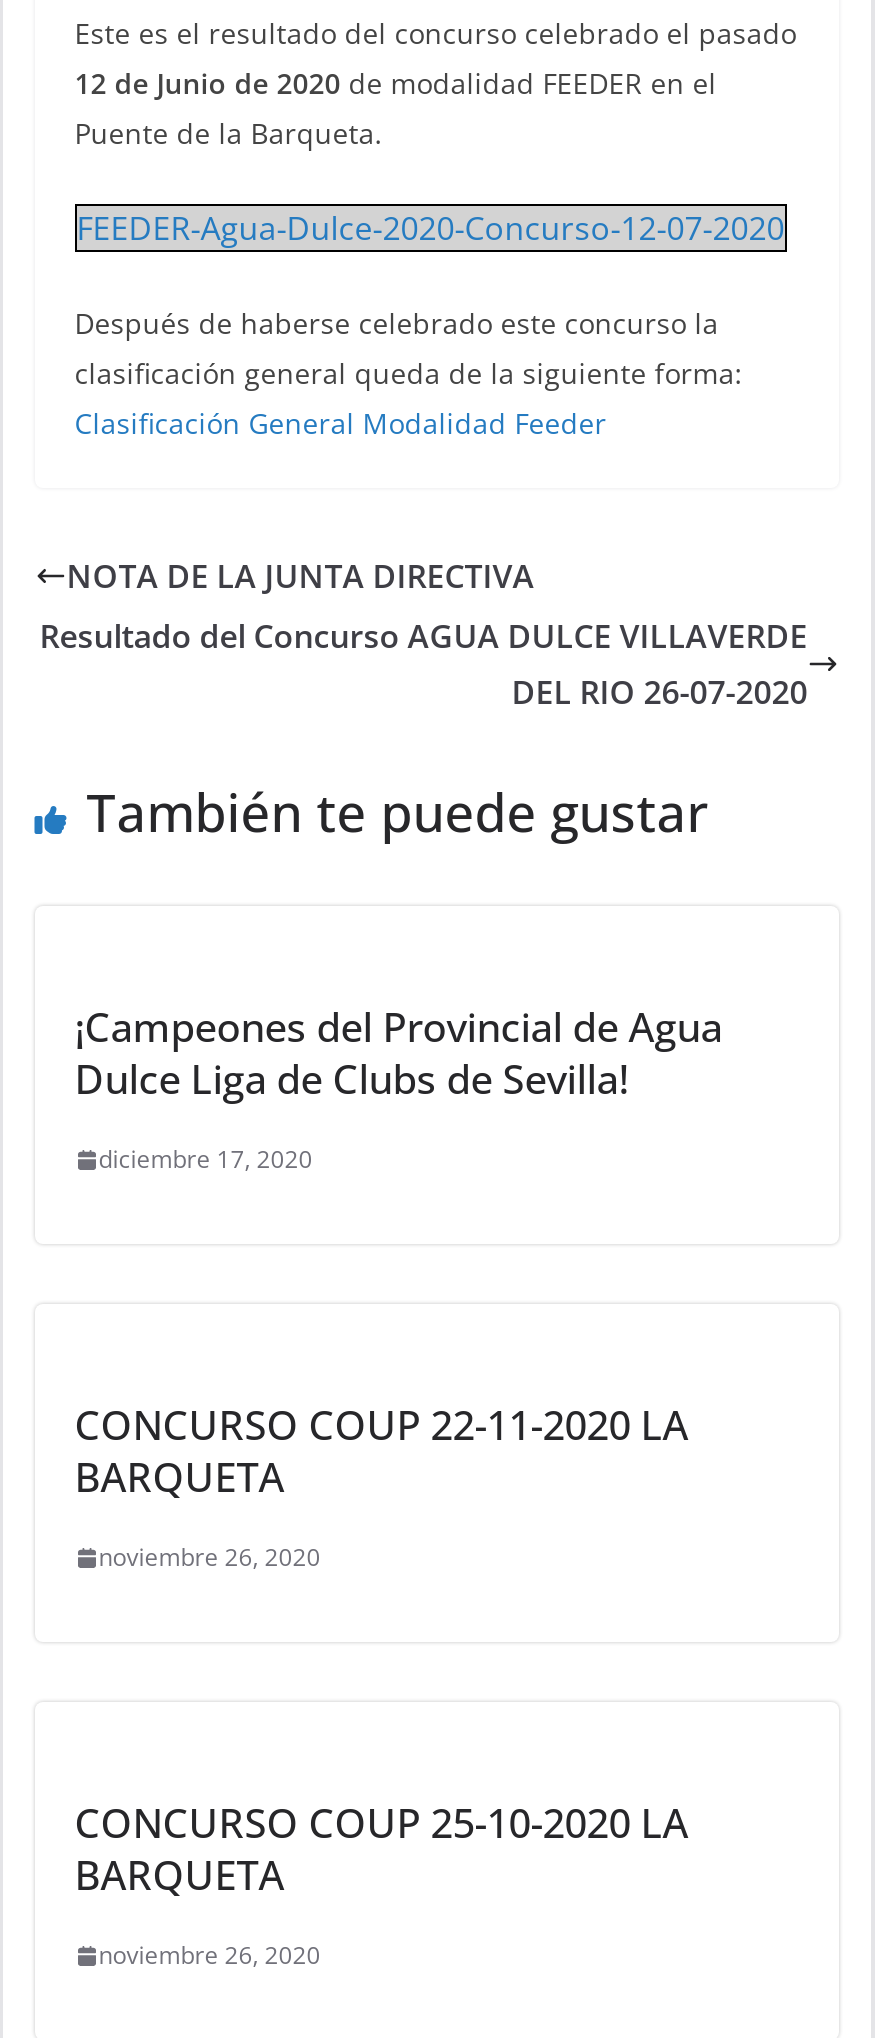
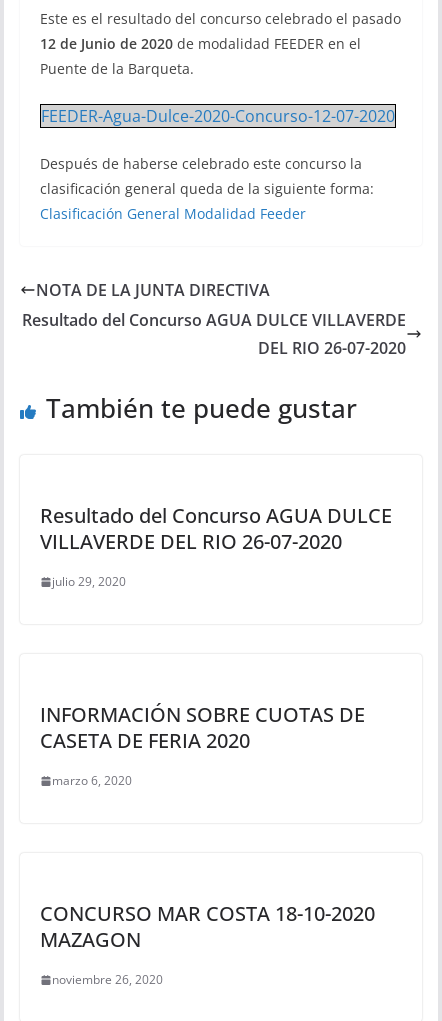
[74,1000,722,1106] ¡Campeones del Provincial de Agua | Dulce Liga de Clubs de Sevilla! -> [40,502,392,555] Resultado del Concurso AGUA DULCE | VILLAVERDE DEL RIO 26-07-2020
[98,1142,312,1176] diciembre 17, 2020 -> [52,573,126,590] julio 29, 2020
[74,1398,688,1504] CONCURSO COUP 22-11-2020 LA | BARQUETA -> [40,701,365,754] INFORMACIÓN SOBRE CUOTAS DE | CASETA DE FERIA 2020
[98,1540,320,1574] noviembre 26, 2020 -> [52,772,132,789] marzo 6, 2020
[74,1796,688,1902] CONCURSO COUP 25-10-2020 LA | BARQUETA -> [40,900,375,953] CONCURSO MAR COSTA 18-10-2020 | MAZAGON

